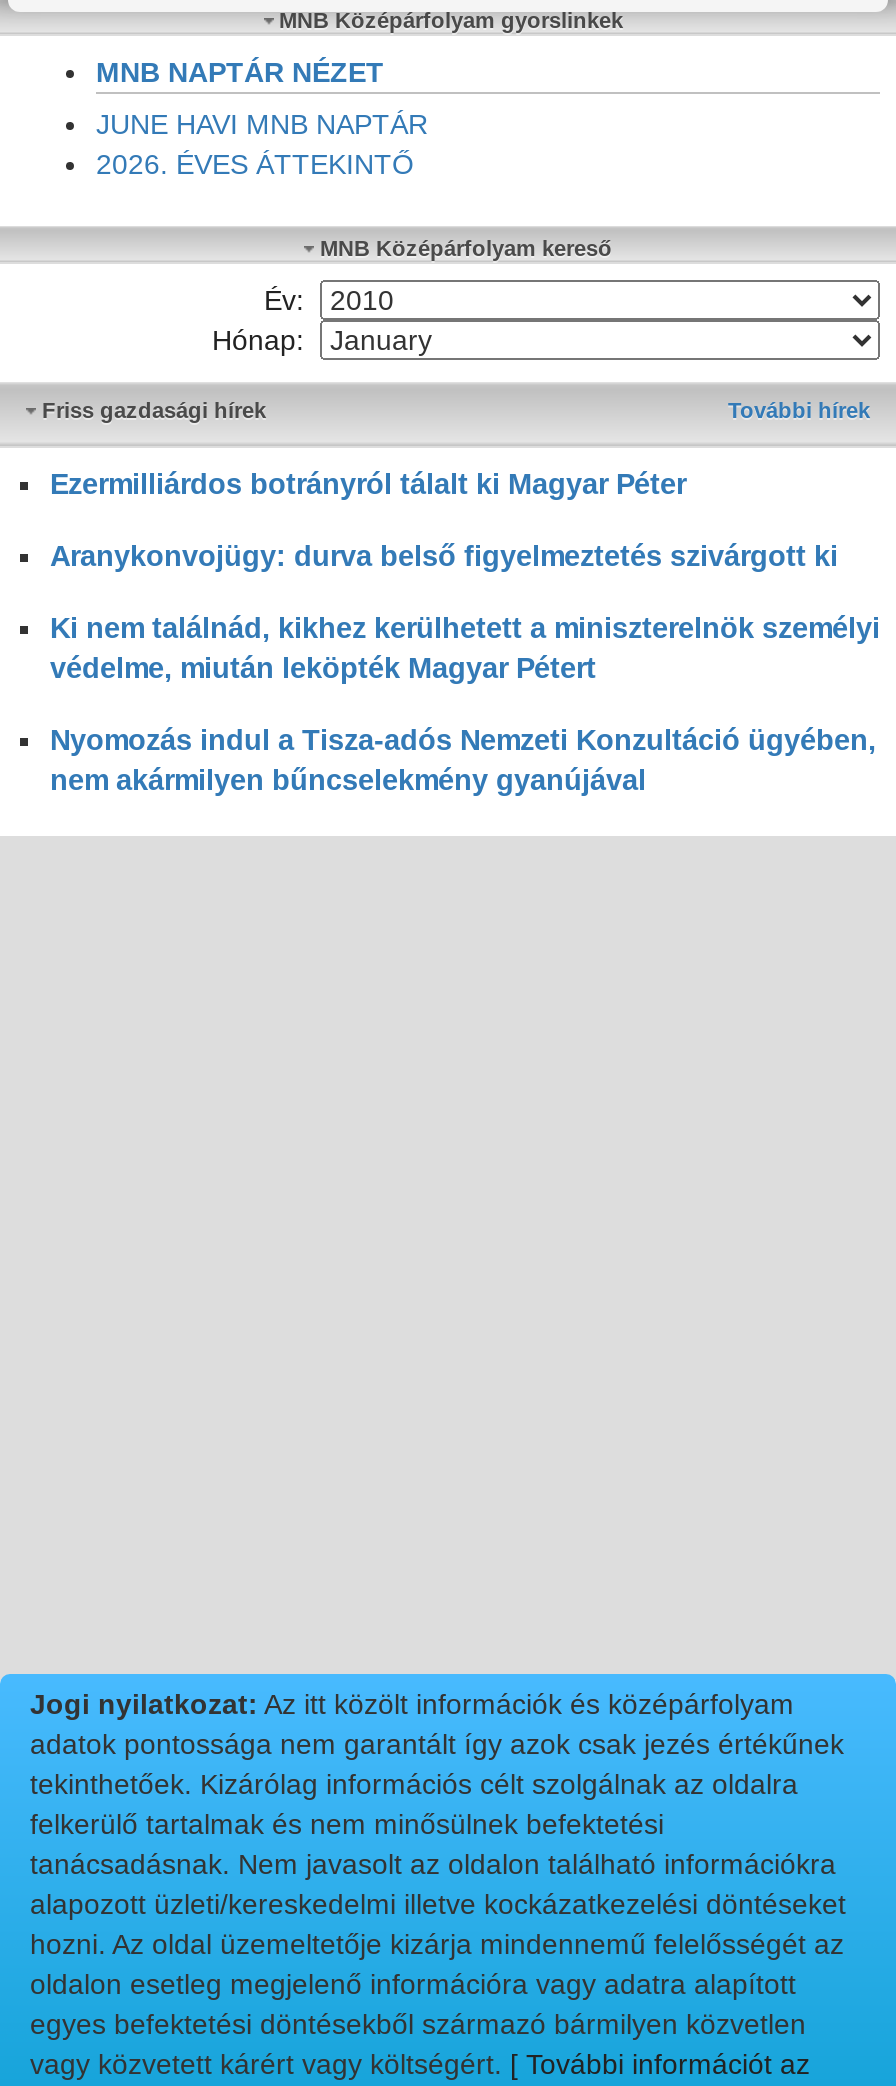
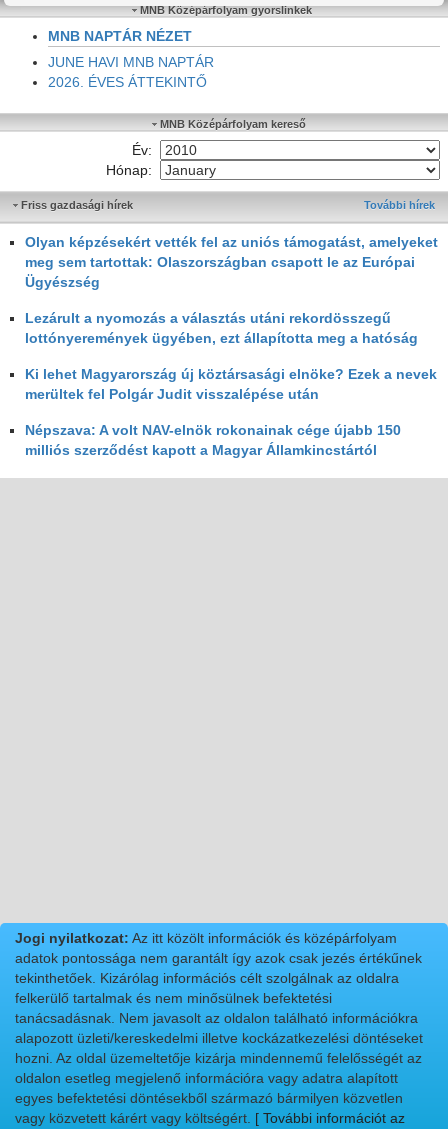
[50,468,686,500] Ezermilliárdos botrányról tálalt ki Magyar Péter -> [25,234,438,290] Olyan képzésekért vették fel az uniós támogatást, amelyeket | meg sem tartottak: Olaszországban csapott le az Európai | Ügyészség
[50,540,838,572] Aranykonvojügy: durva belső figyelmeztetés szivárgott ki -> [25,310,418,346] Lezárult a nyomozás a választás utáni rekordösszegű | lottónyeremények ügyében, ezt állapította meg a hatóság
[50,612,880,684] Ki nem találnád, kikhez kerülhetett a miniszterelnök személyi | védelme, miután leköpték Magyar Pétert -> [25,366,437,402] Ki lehet Magyarország új köztársasági elnöke? Ezek a nevek | merültek fel Polgár Judit visszalépése után
[50,724,876,796] Nyomozás indul a Tisza-adós Nemzeti Konzultáció ügyében, | nem akármilyen bűncselekmény gyanújával -> [25,422,401,458] Népszava: A volt NAV-elnök rokonainak cége újabb 150 | milliós szerződést kapott a Magyar Államkincstártól

